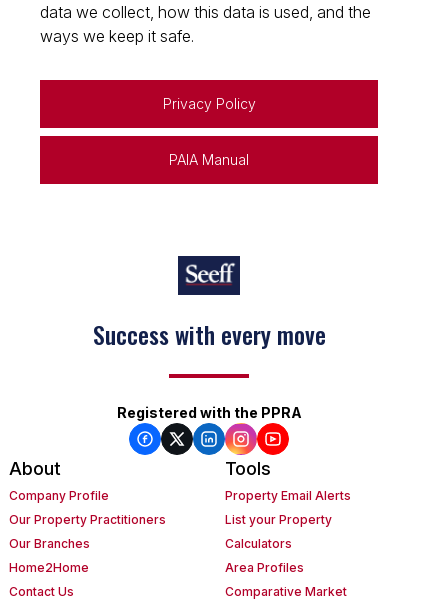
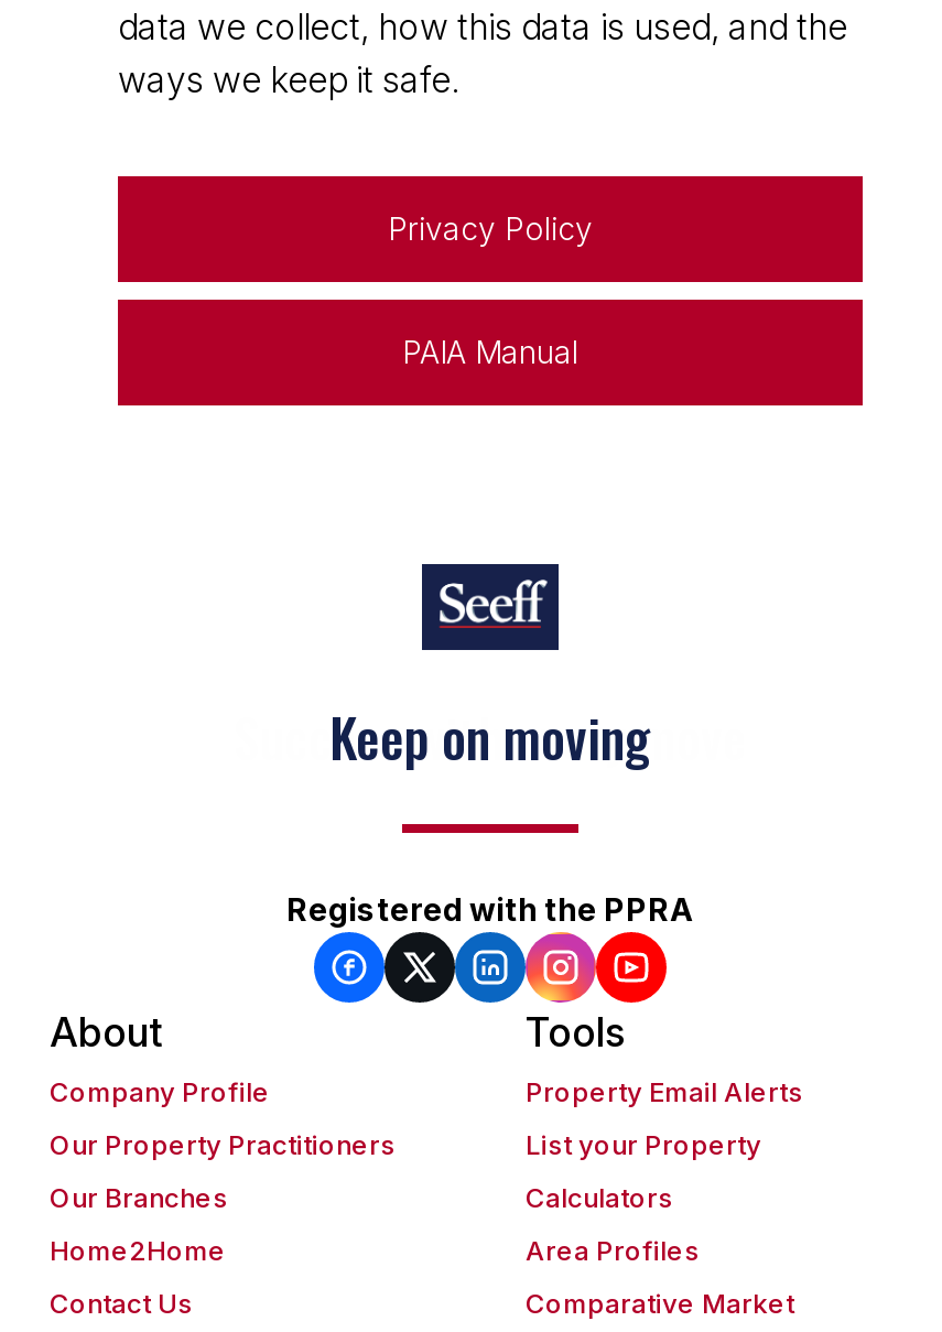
[92,316,325,352] Success with every move -> [329,697,651,777] Keep on moving

